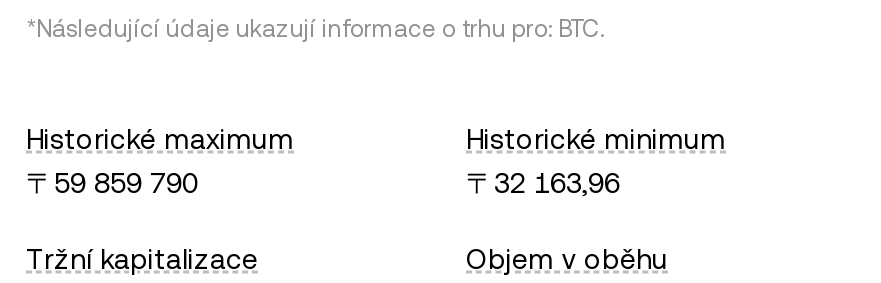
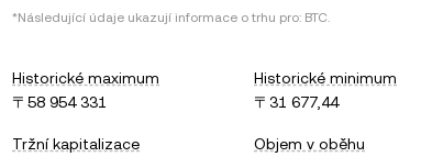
[26,167,198,199] 〒59 859 790 -> [12,93,107,111] 〒58 954 331
[466,167,620,199] 〒32 163,96 -> [254,93,339,111] 〒31 677,44

